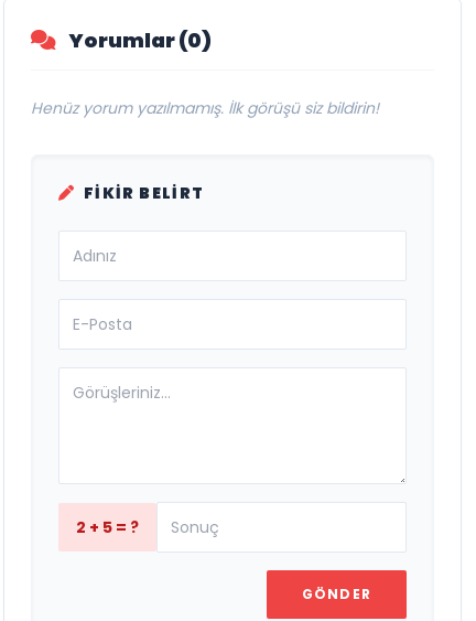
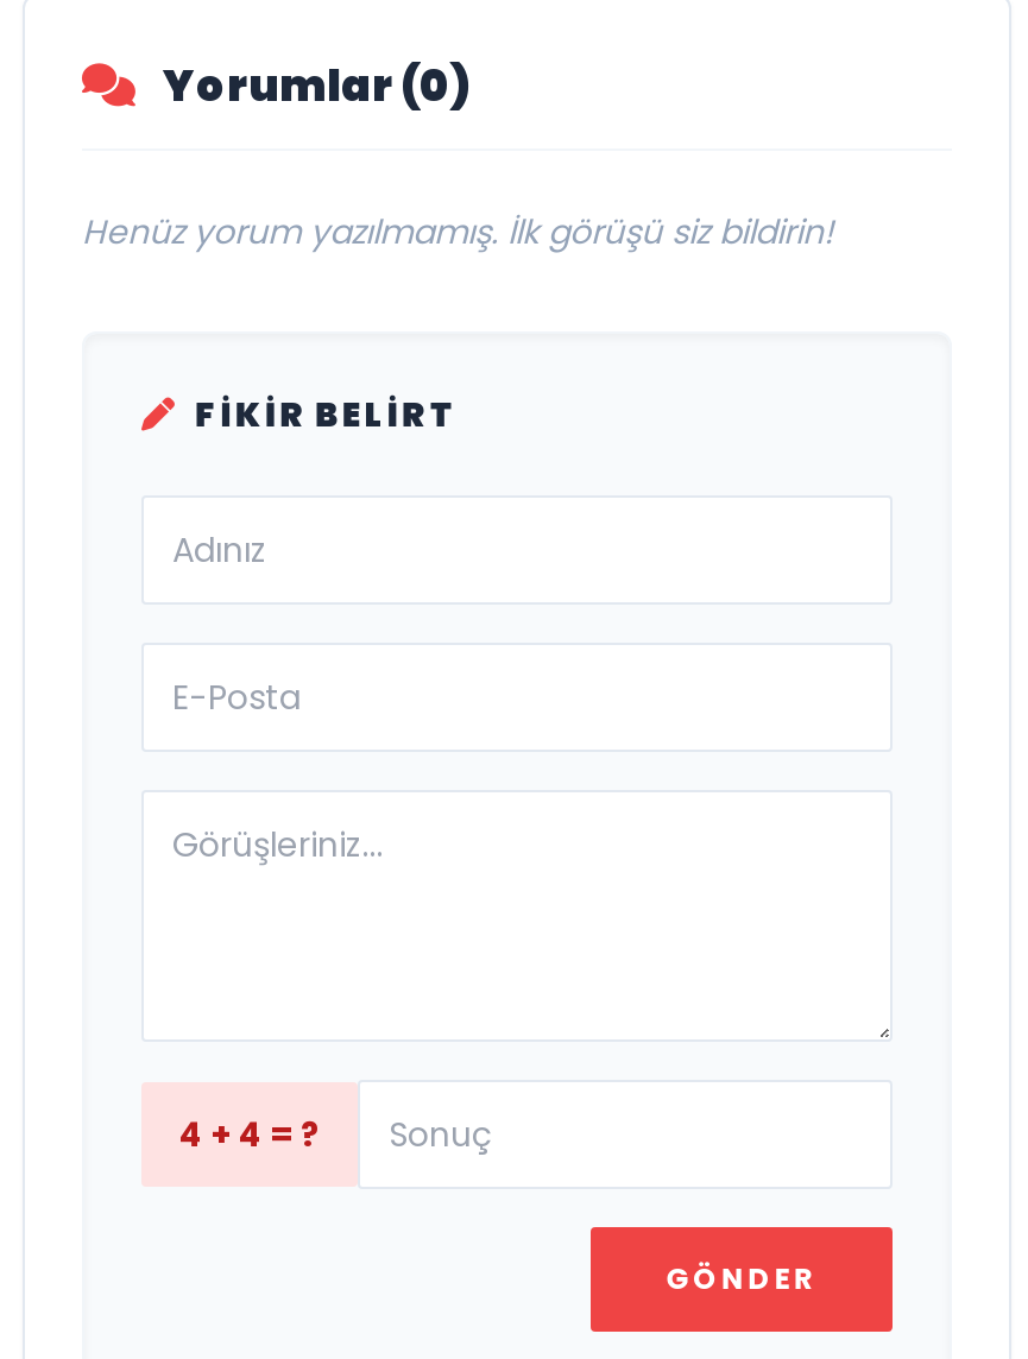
[76,516,139,538] 2 + 5 = ? -> [179,1112,320,1159] 4 + 4 = ?

